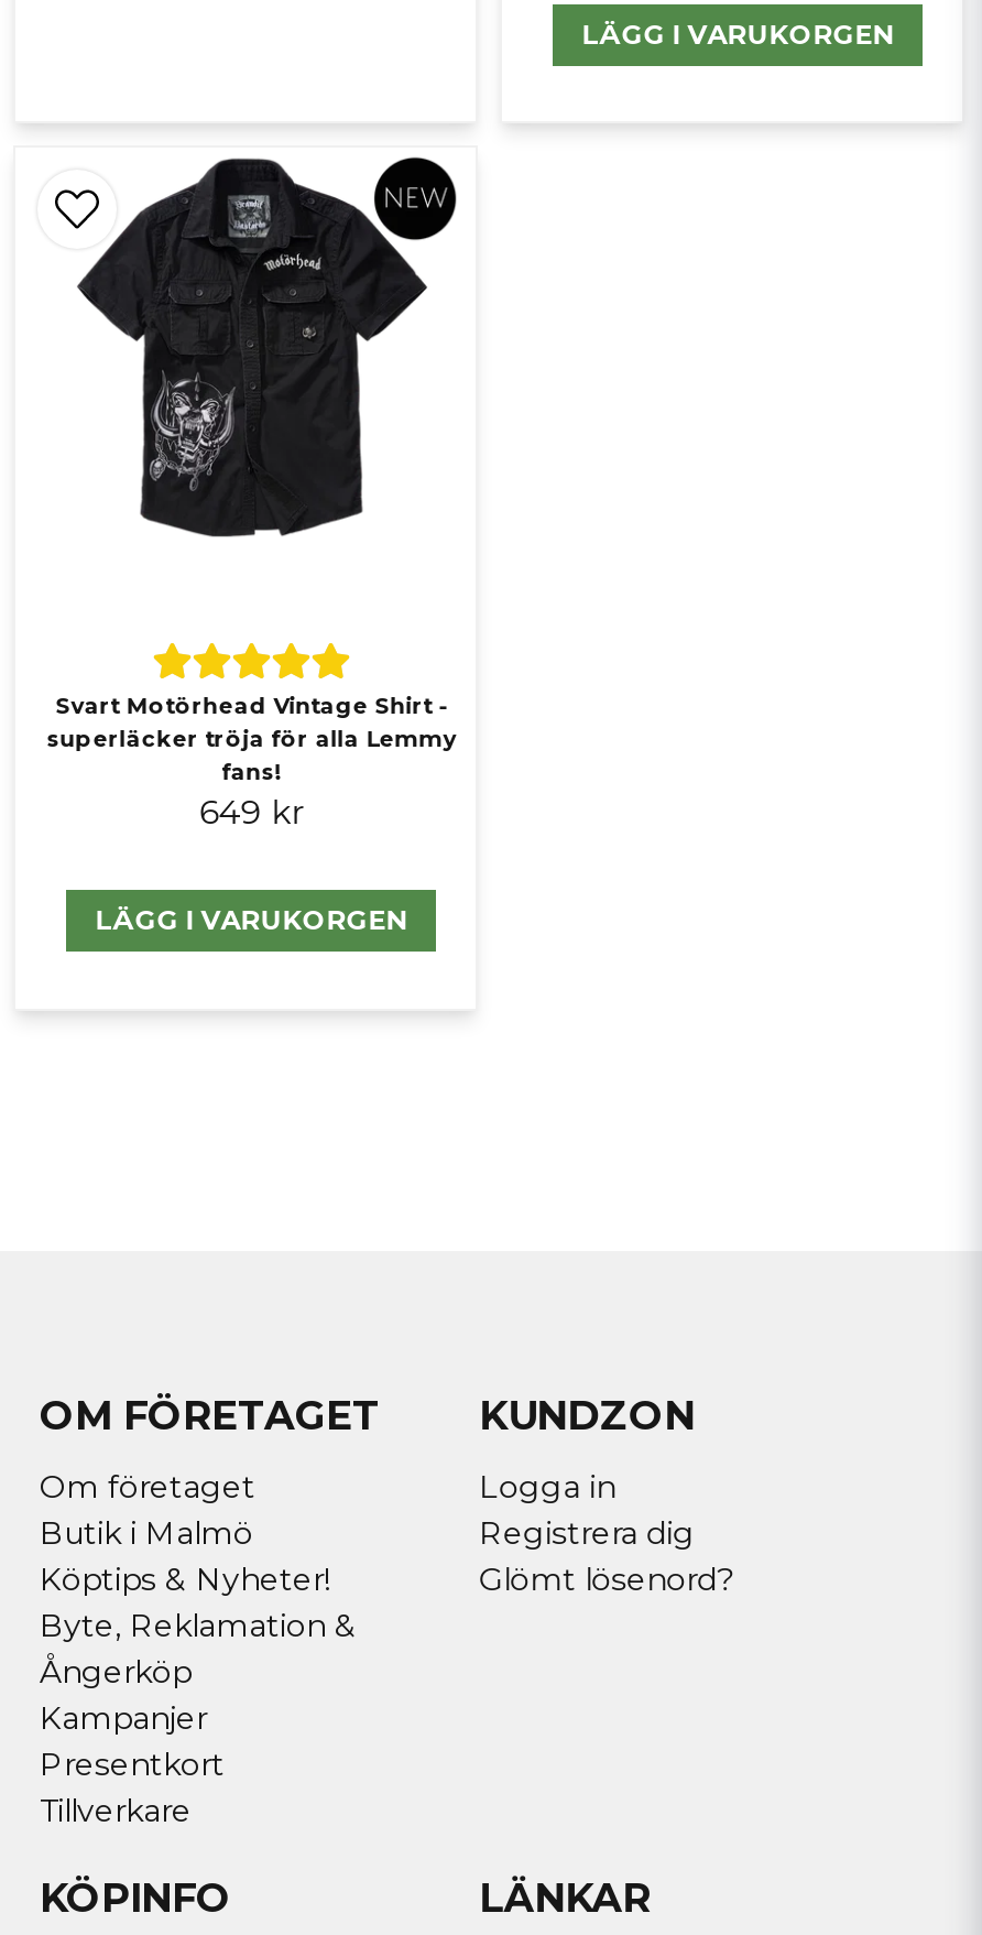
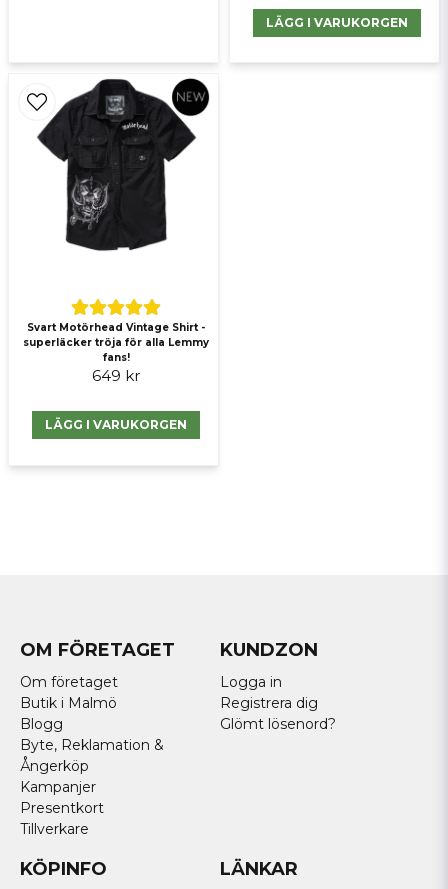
[40,1559,330,1599] Köptips & Nyheter! -> [20,715,63,733] Blogg

